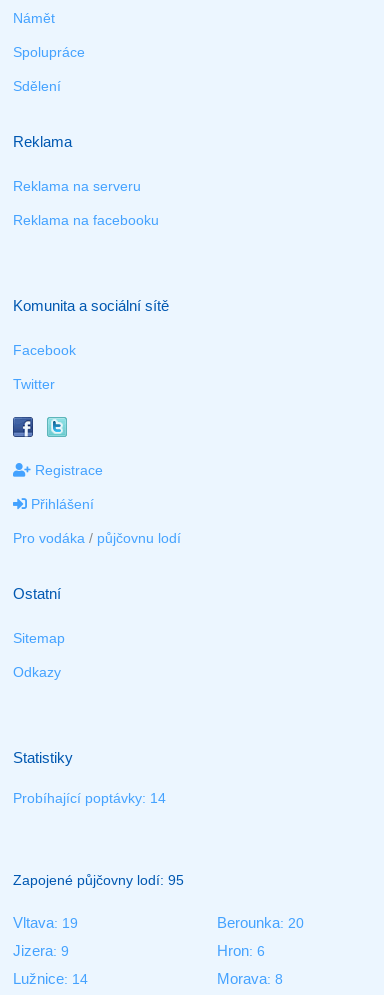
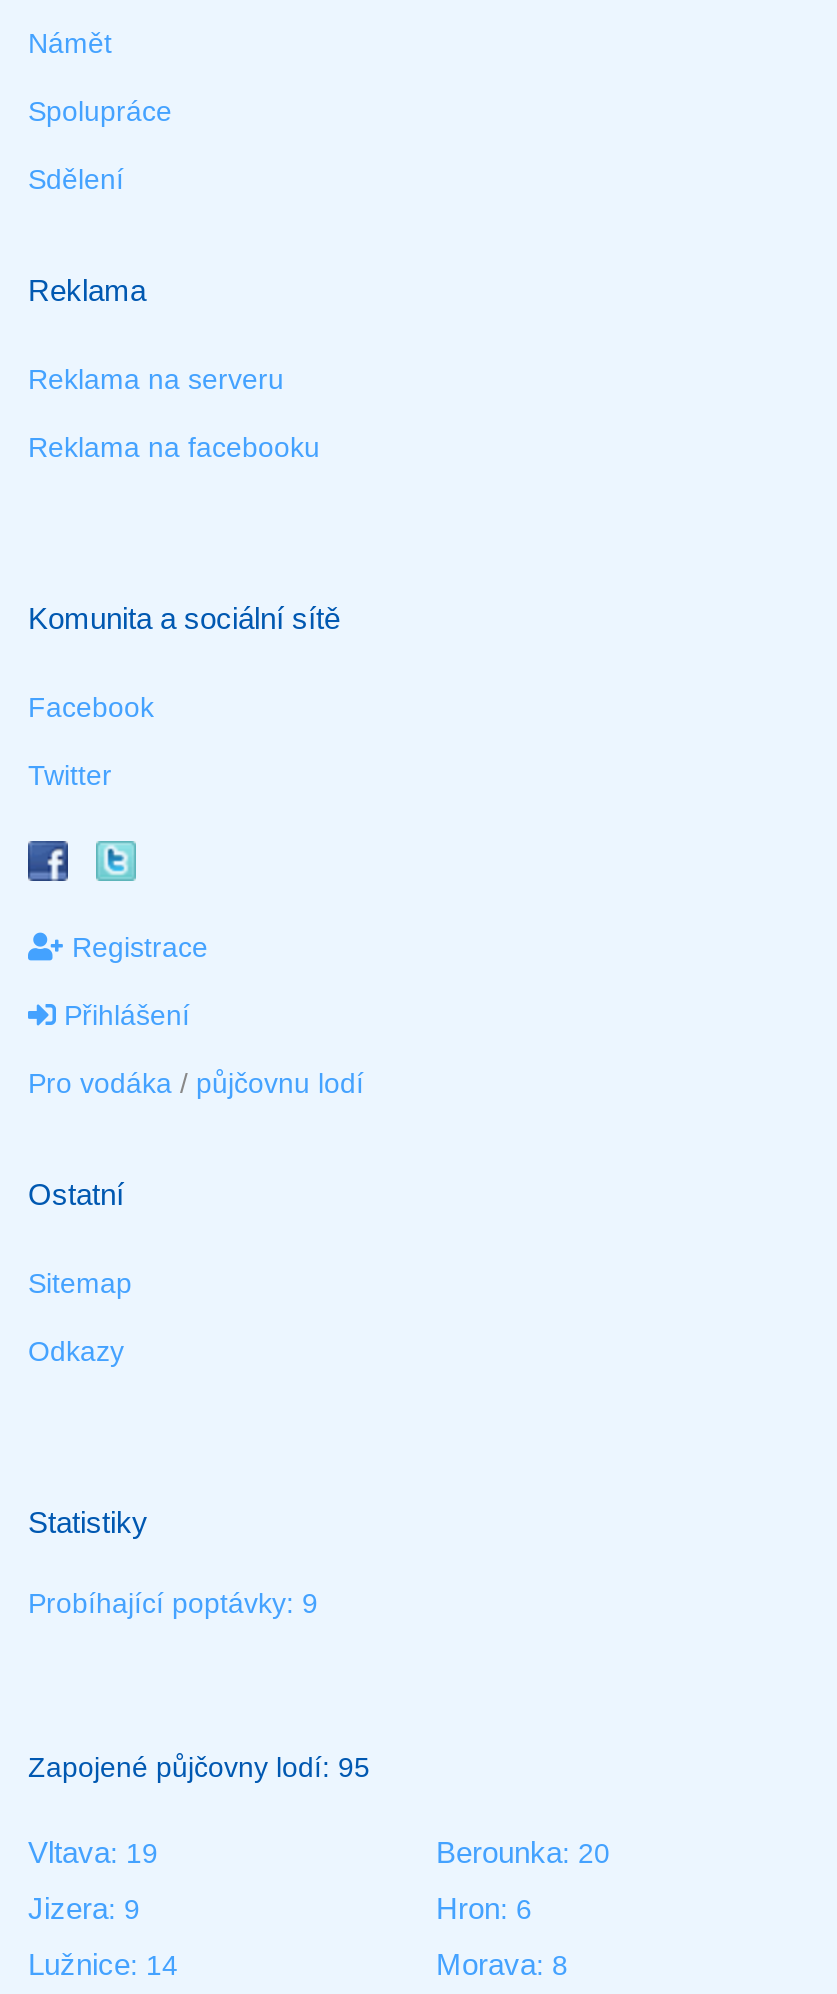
[13,790,166,806] Probíhající poptávky: 14 -> [28,1587,318,1619] Probíhající poptávky: 9

